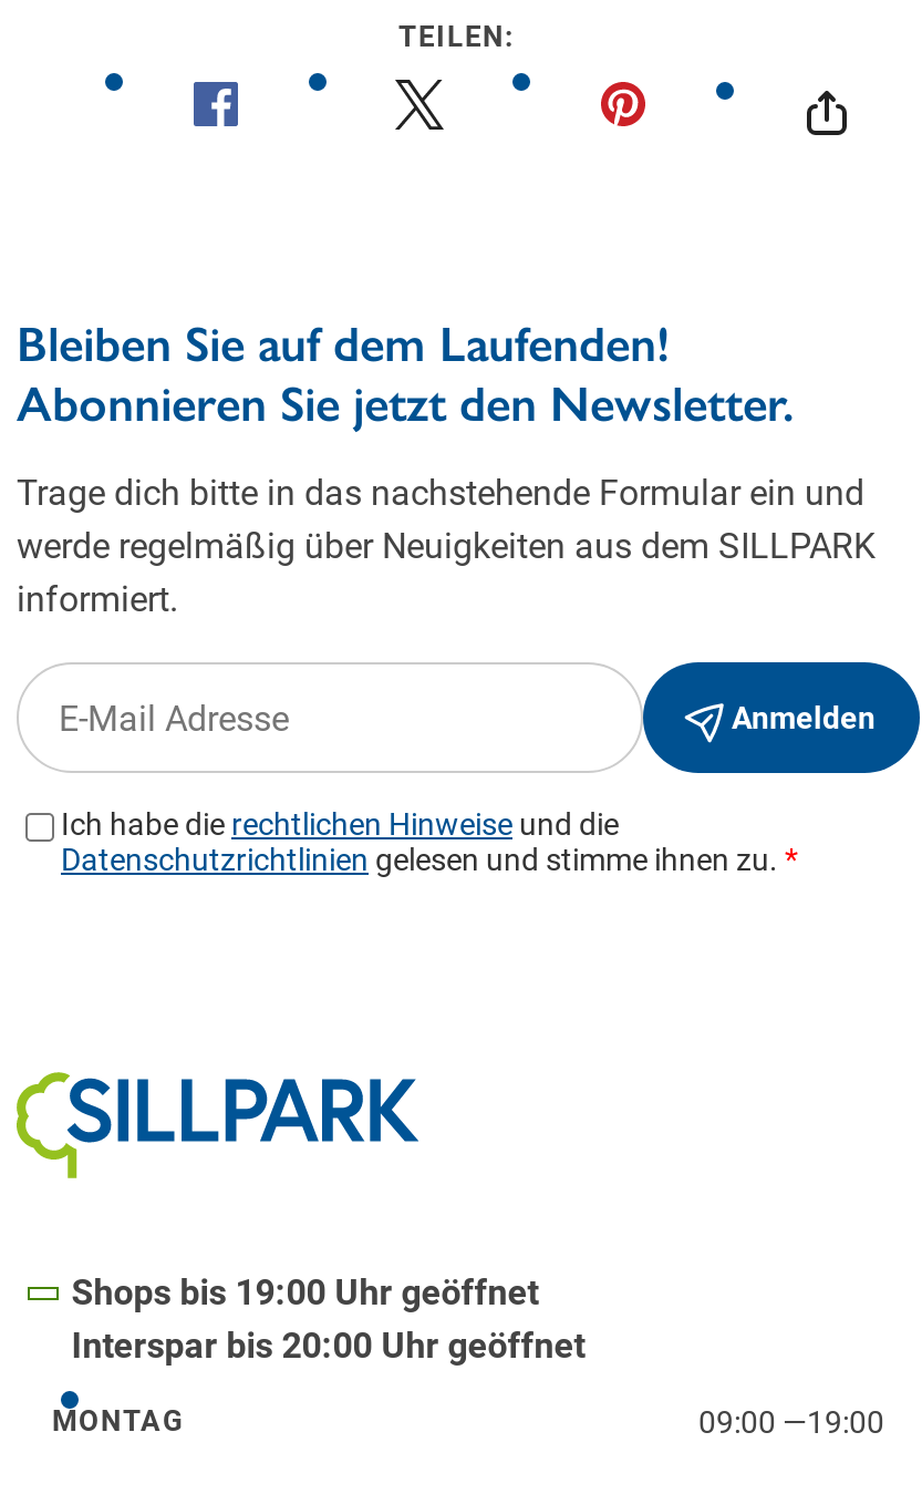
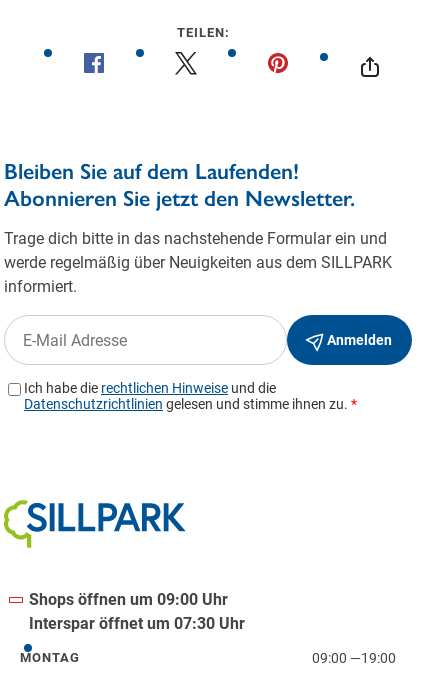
[72,1272,539,1314] Shops bis 19:00 Uhr geöffnet -> [29,590,228,609] Shops öffnen um 09:00 Uhr
[72,1325,585,1368] Interspar bis 20:00 Uhr geöffnet -> [29,614,245,633] Interspar öffnet um 07:30 Uhr

